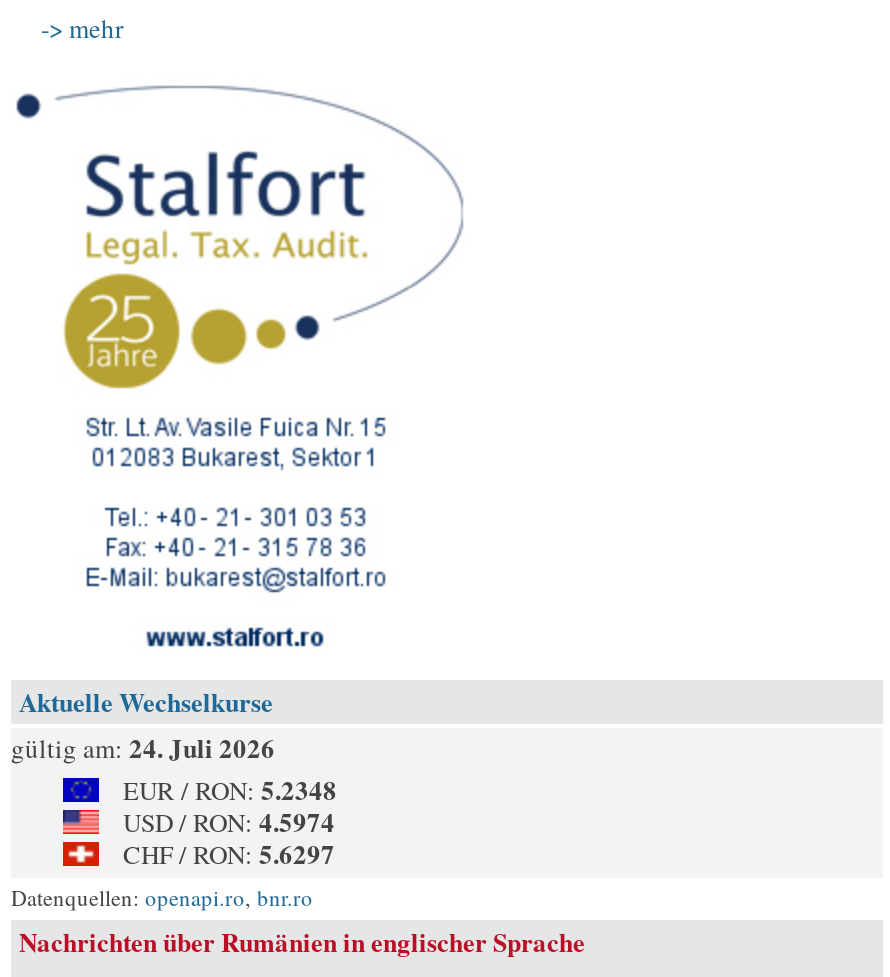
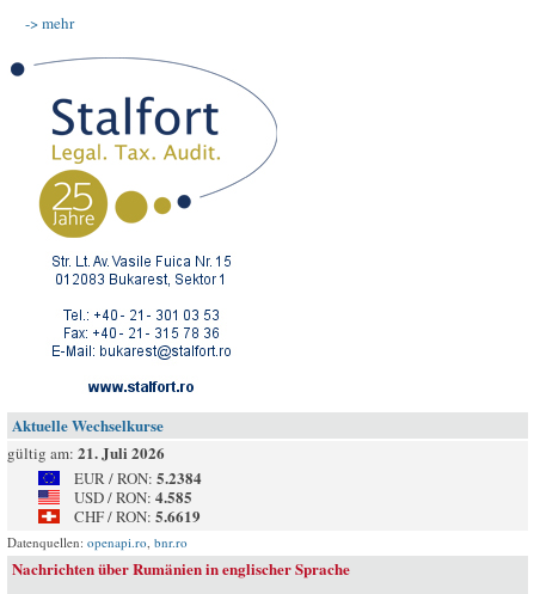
[11,728,275,766] gültig am: 24. Juli 2026 -> [7,441,165,464] gültig am: 21. Juli 2026
[123,770,337,808] EUR / RON: 5.2348 -> [74,466,202,489] EUR / RON: 5.2384
[123,802,335,840] USD / RON: 4.5974 -> [74,485,192,508] USD / RON: 4.585
[123,834,335,872] CHF / RON: 5.6297 -> [74,504,201,527] CHF / RON: 5.6619

